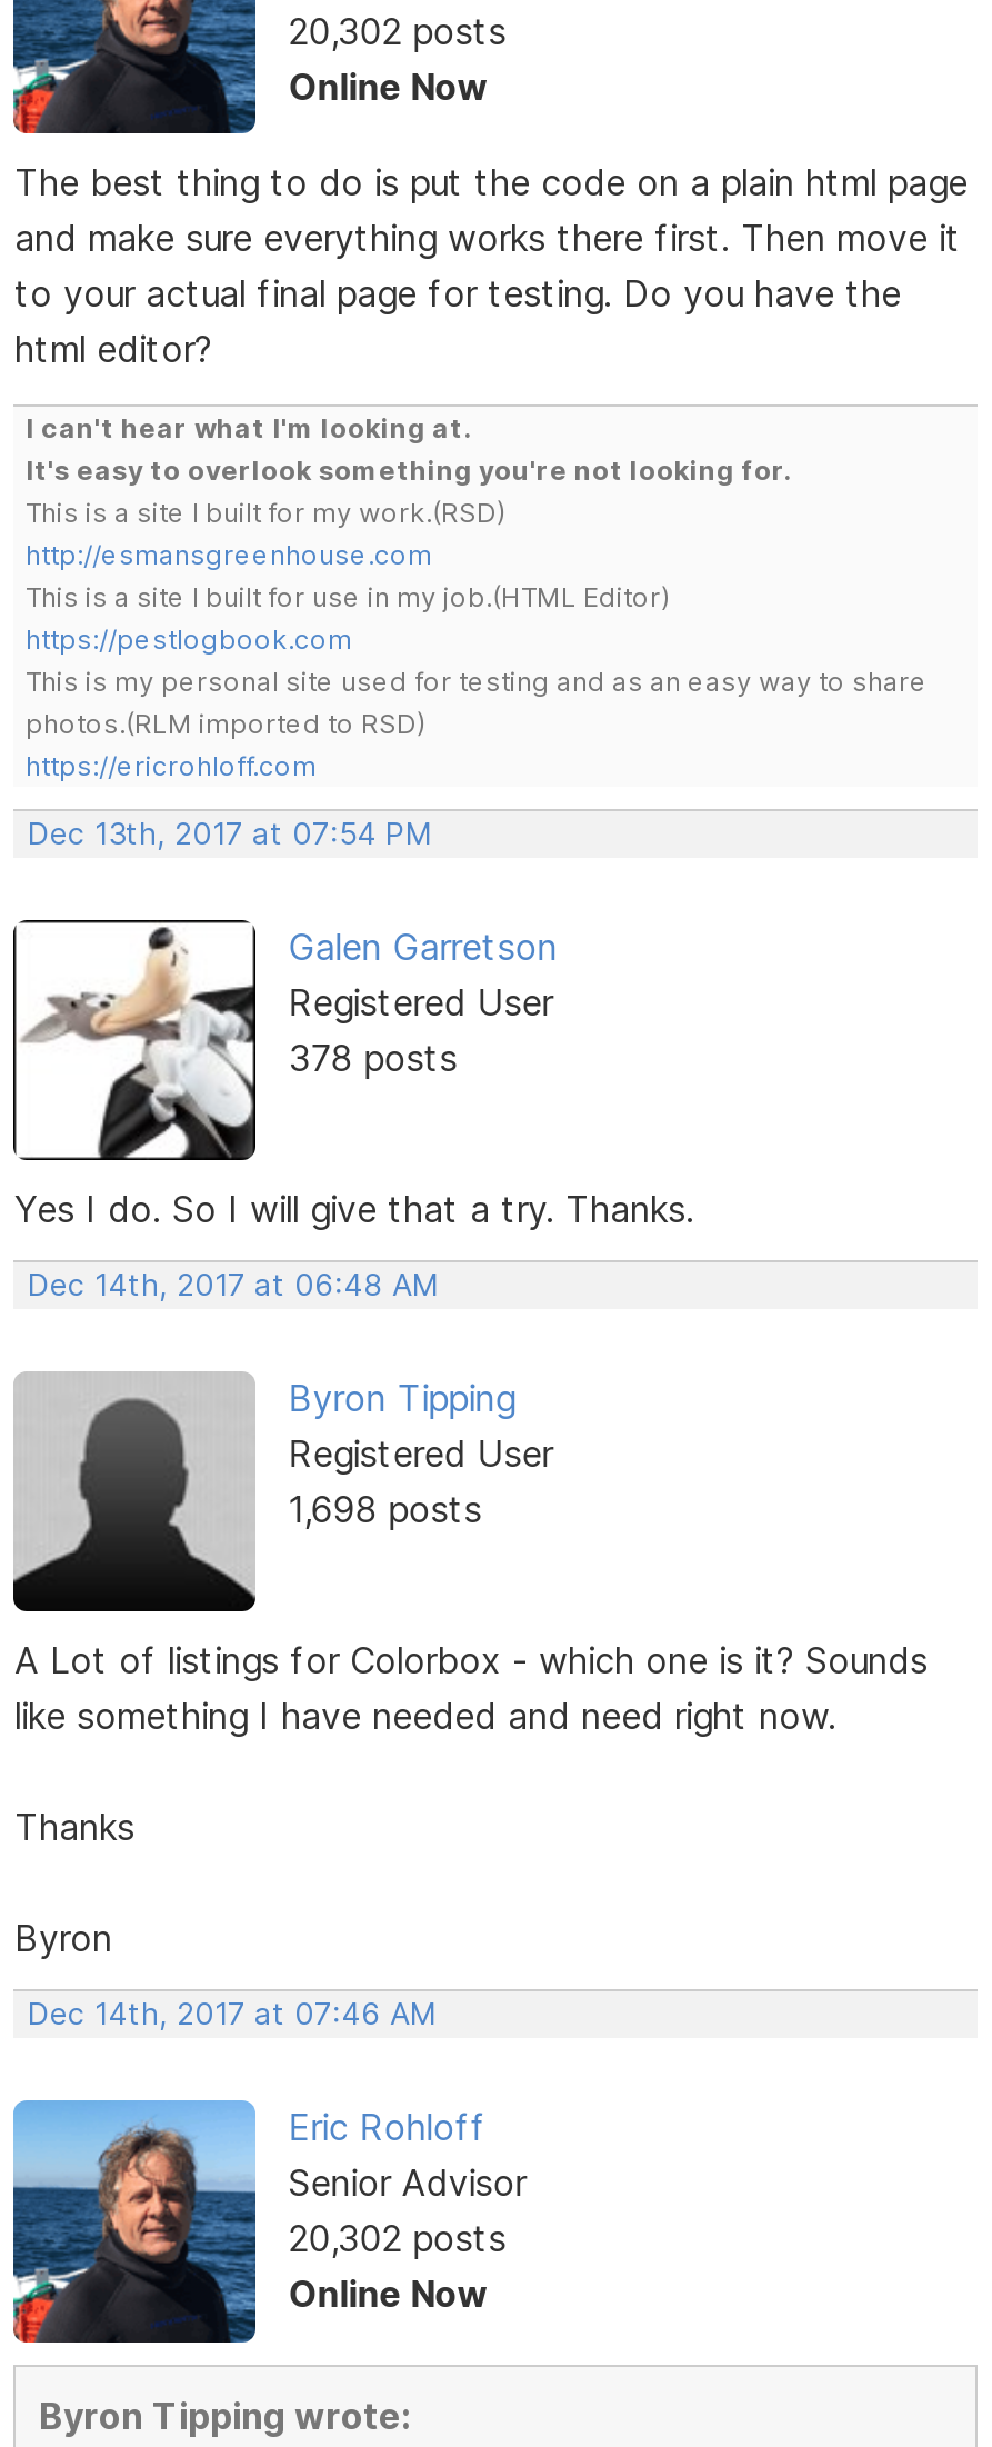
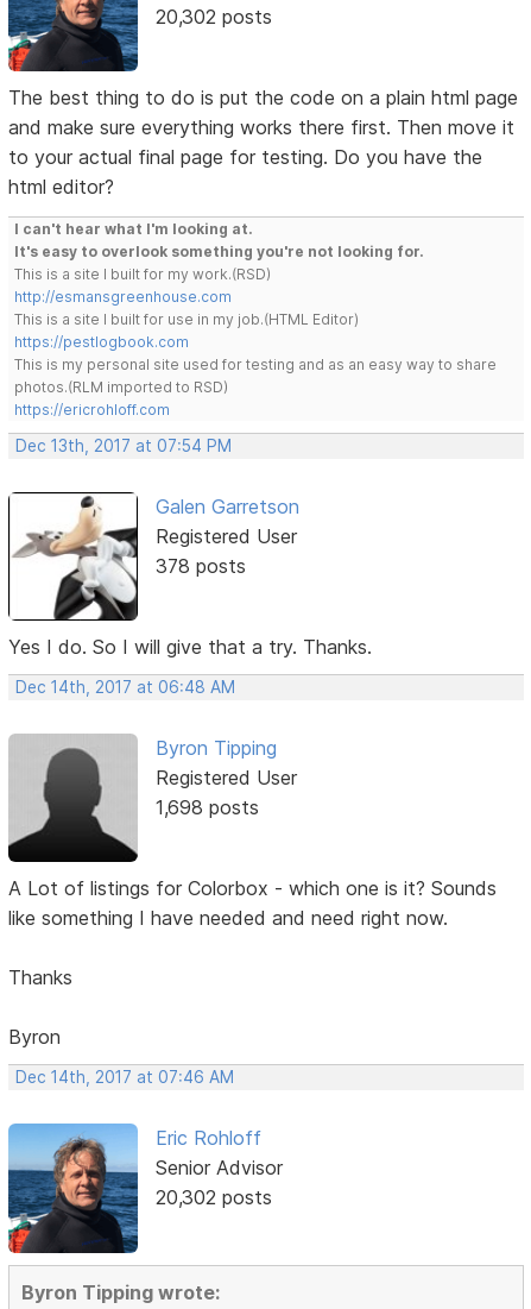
[288,63,488,108] Online Now -> none
[288,2272,488,2317] Online Now -> none

